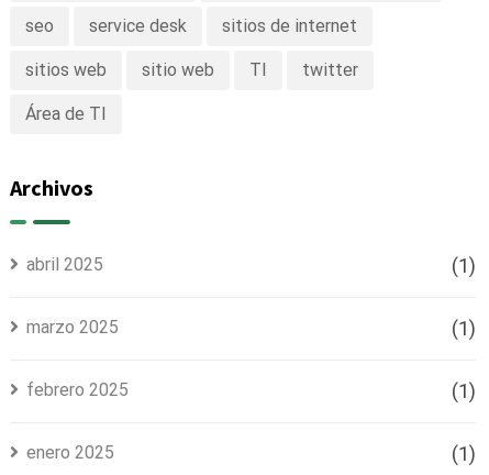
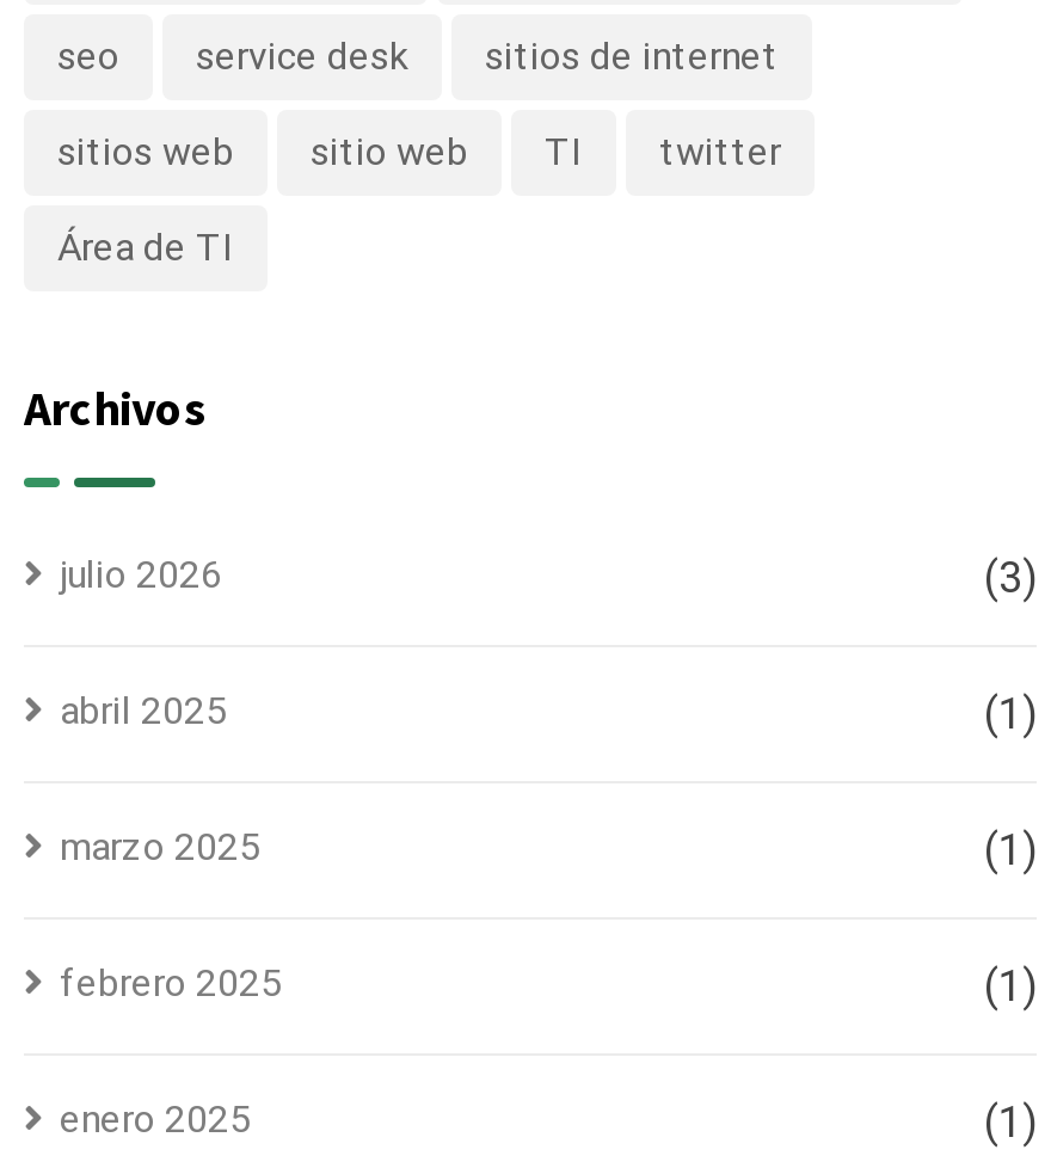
none -> [60,552,1037,602] julio 2026 | (3)

